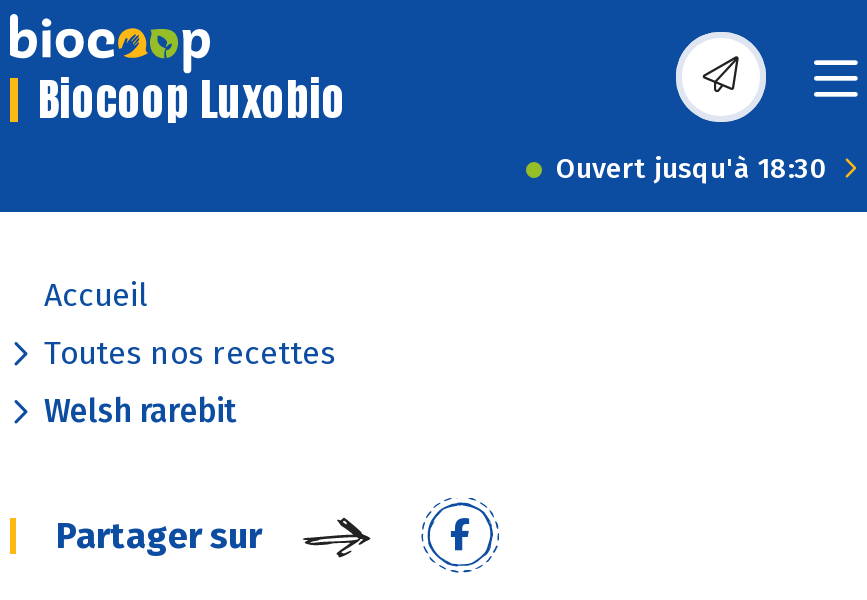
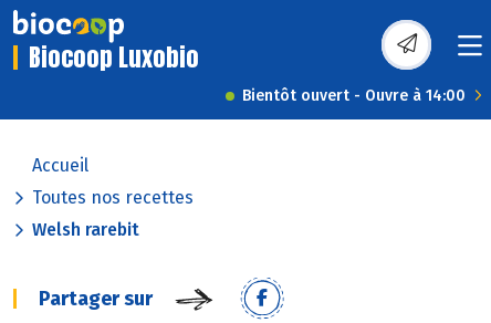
[556,152,828,186] Ouvert jusqu'à 18:30 -> [242,86,466,105] Bientôt ouvert - Ouvre à 14:00

